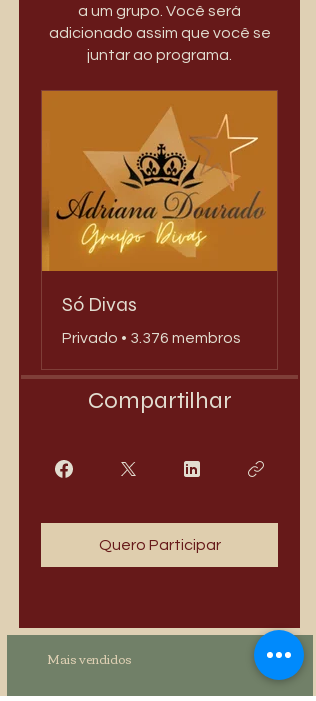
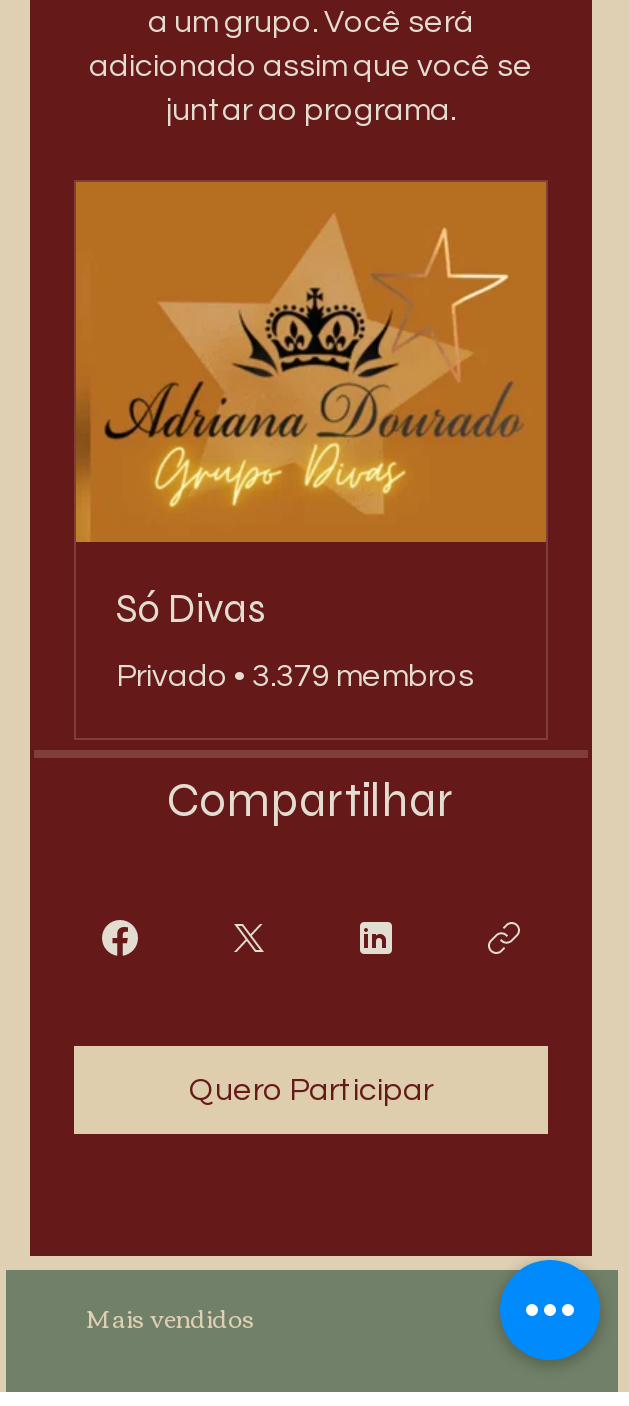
[62,330,241,346] Privado • 3.376 membros -> [116,661,474,693] Privado • 3.379 membros

